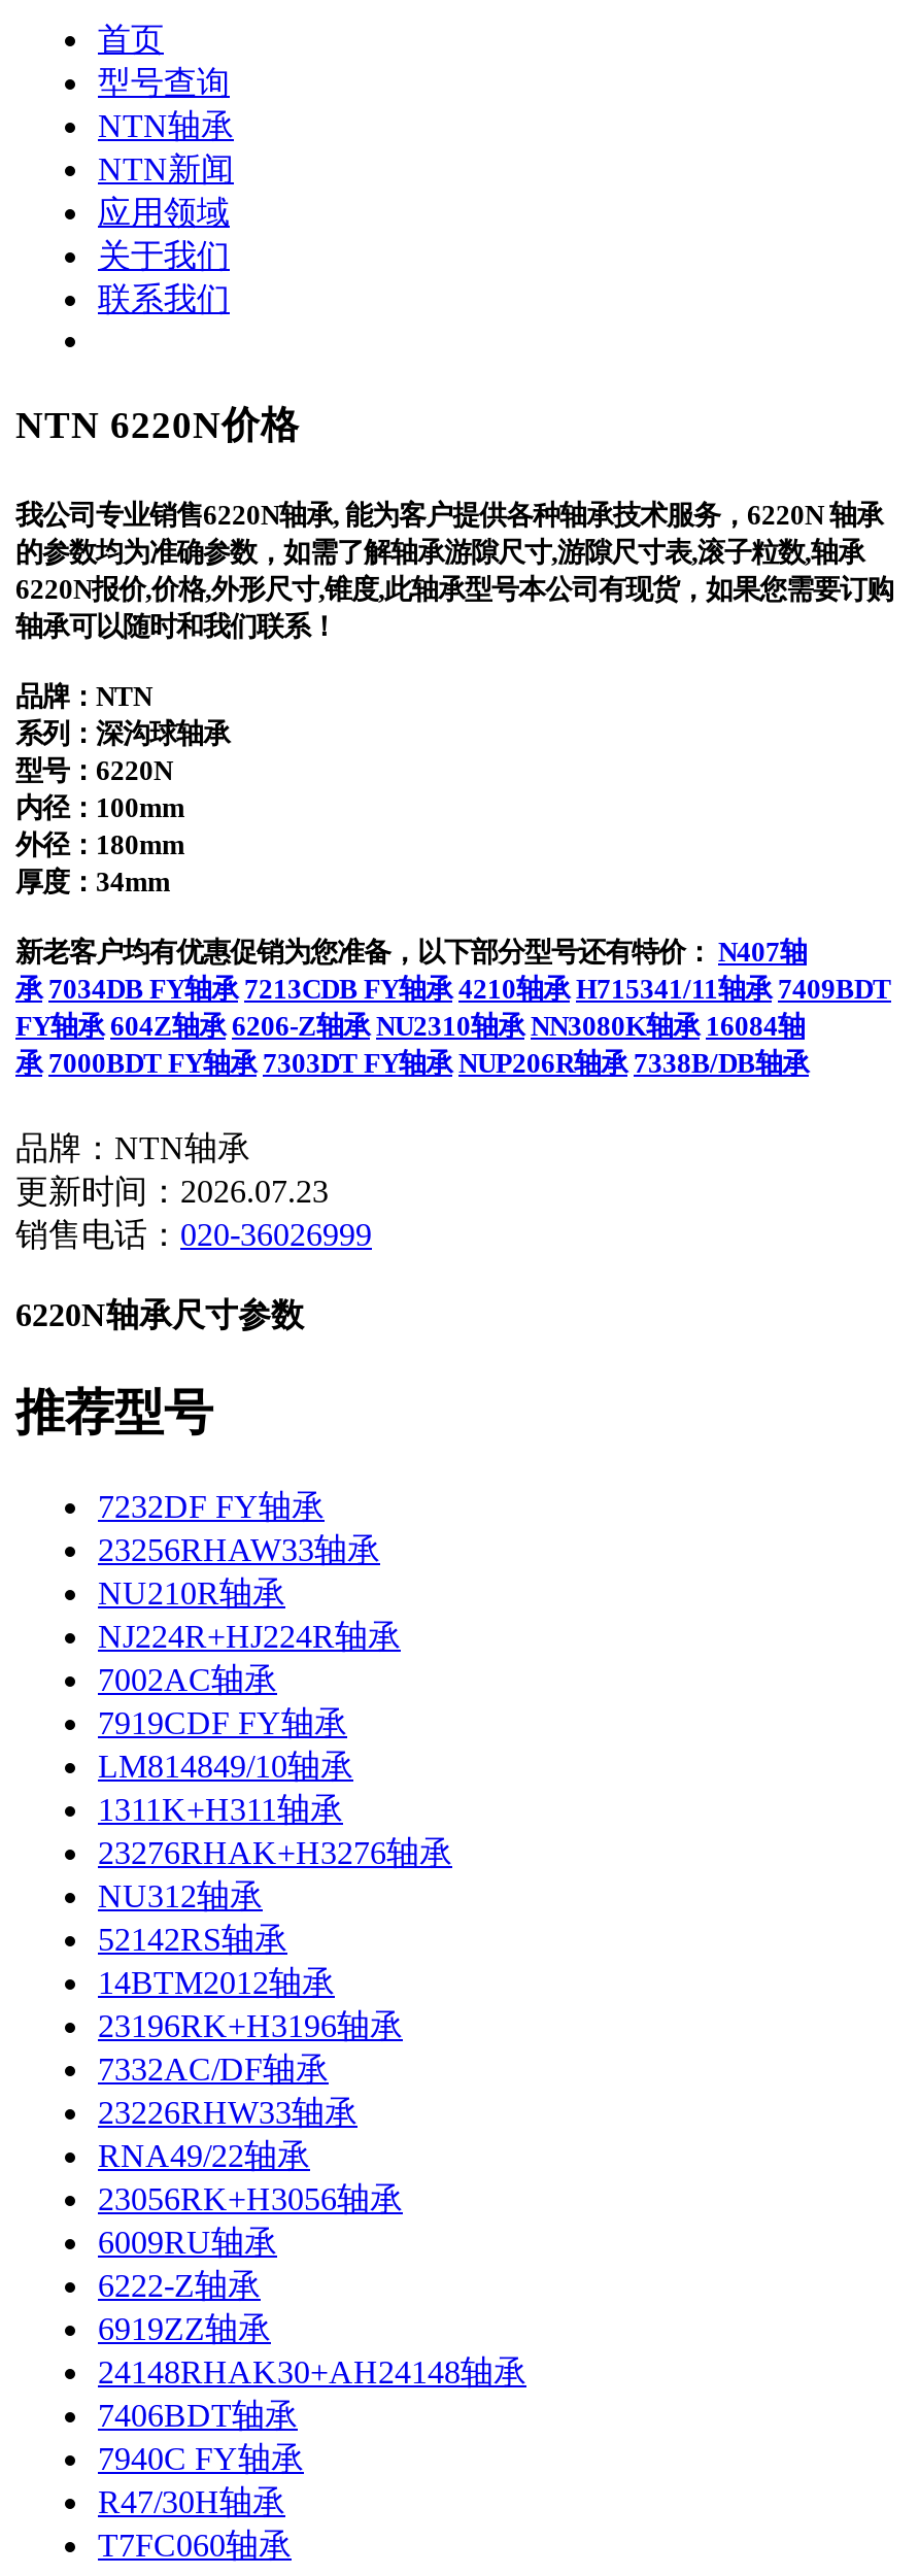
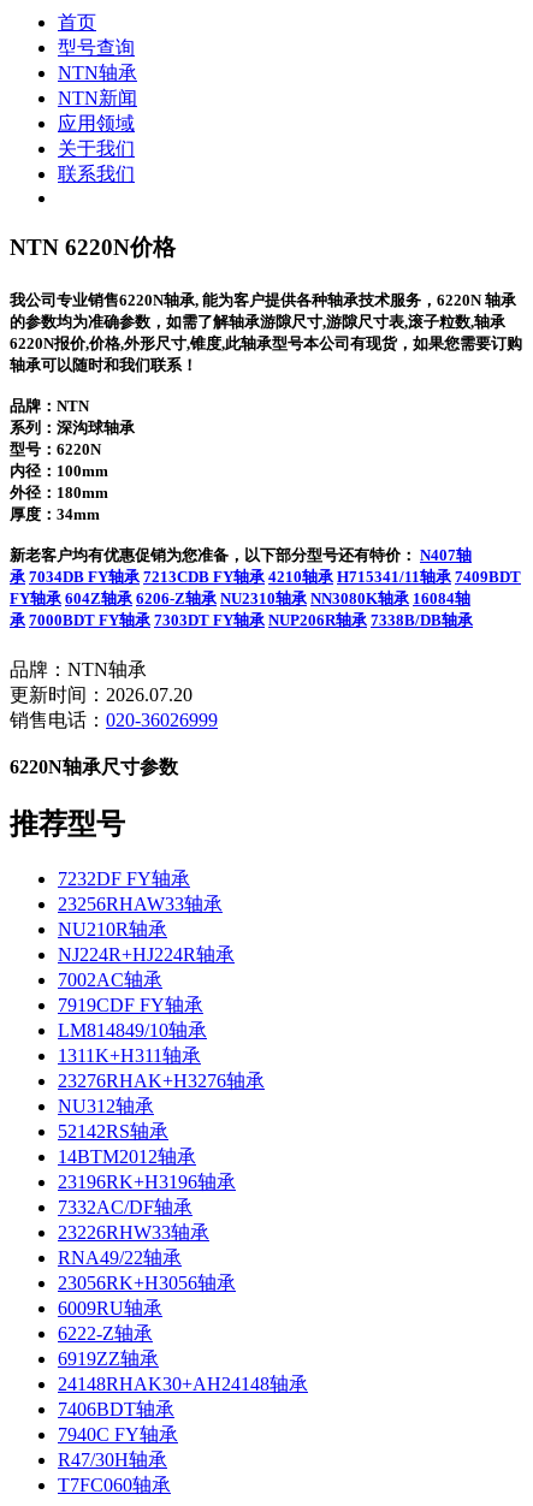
[15,1174,329,1209] 更新时间：2026.07.23 -> [10,685,193,705] 更新时间：2026.07.20

